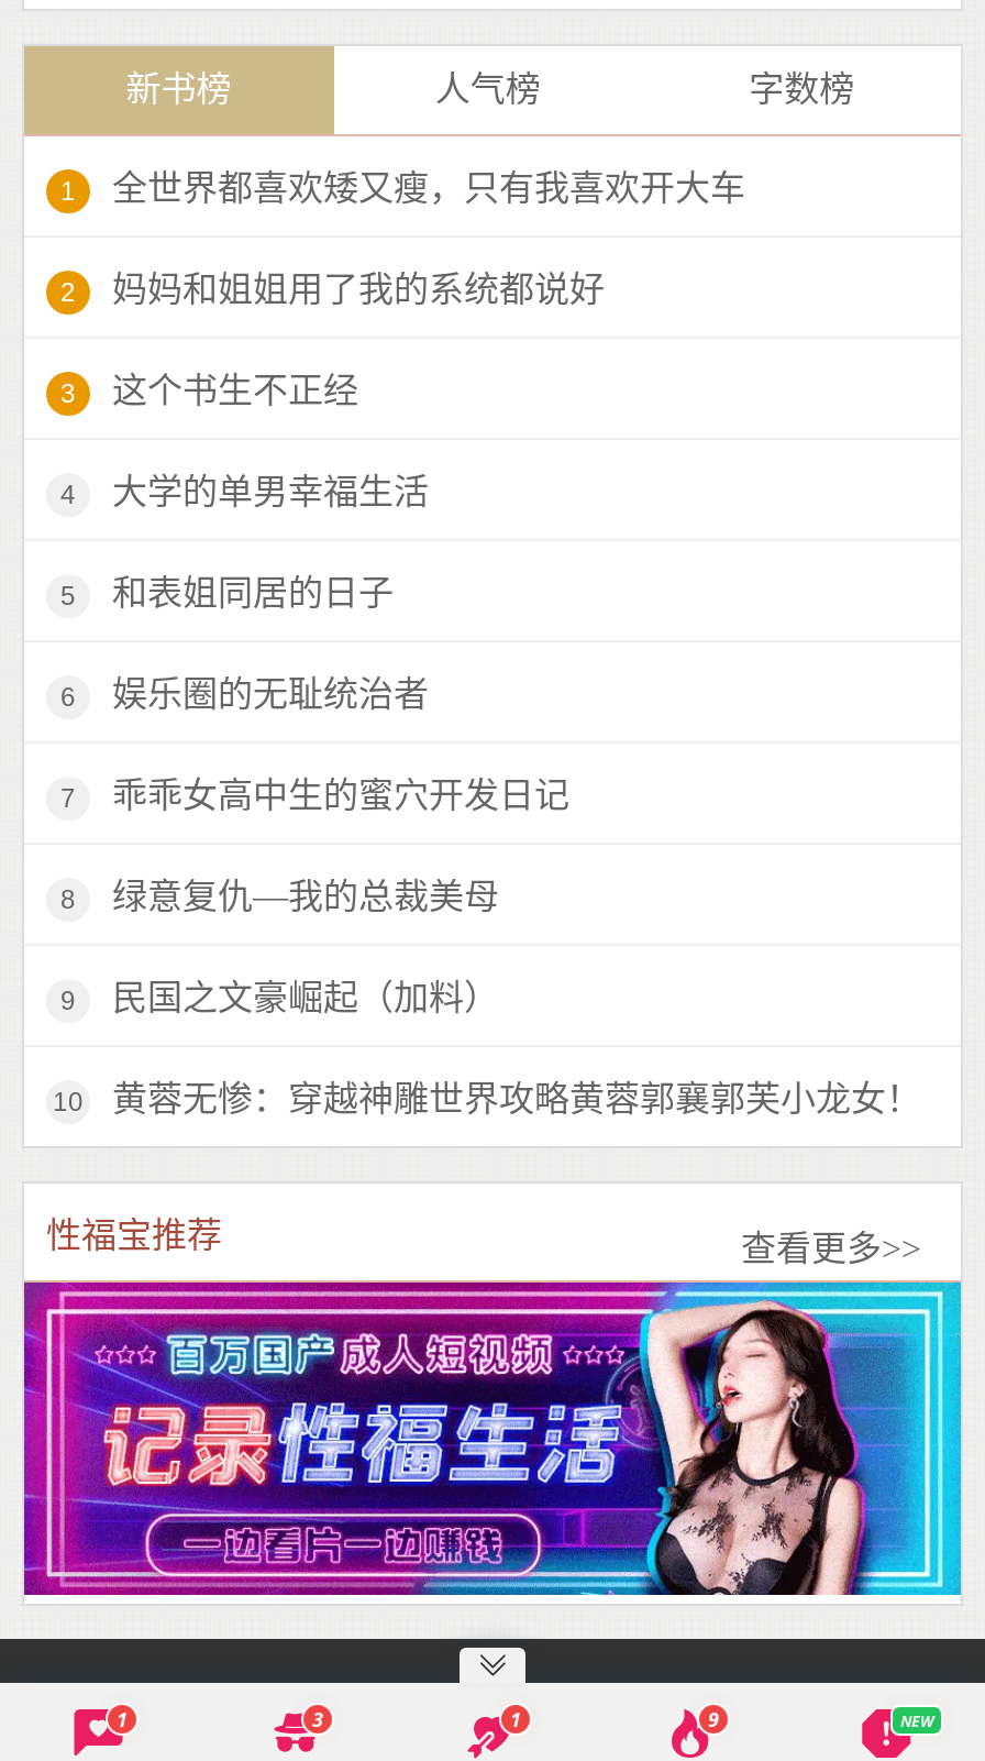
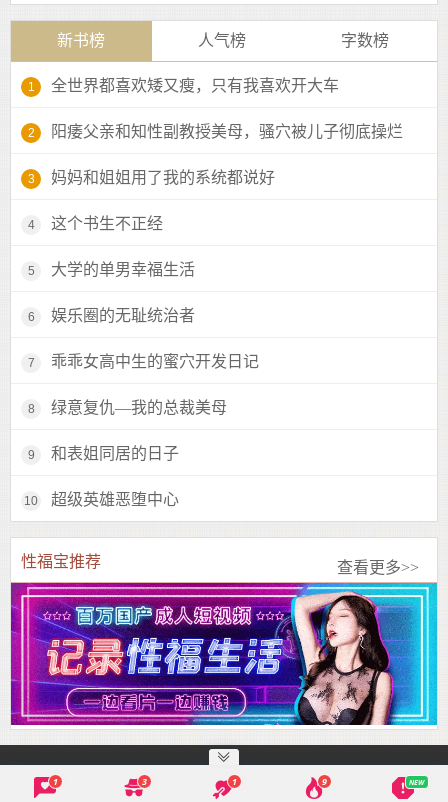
none -> [51,123,403,140] 阳痿父亲和知性副教授美母，骚穴被儿子彻底操烂
moved [112,271,605,308] -> [51,169,275,186]: 妈妈和姐姐用了我的系统都说好
moved [112,372,358,409] -> [51,215,163,232]: 这个书生不正经
moved [112,473,429,511] -> [51,261,195,278]: 大学的单男幸福生活
moved [112,574,394,612] -> [51,445,179,462]: 和表姐同居的日子
[112,979,499,1017] 民国之文豪崛起（加料） -> none
[112,1080,921,1118] 黄蓉无惨：穿越神雕世界攻略黄蓉郭襄郭芙小龙女！ -> [51,491,179,508] 超级英雄恶堕中心

